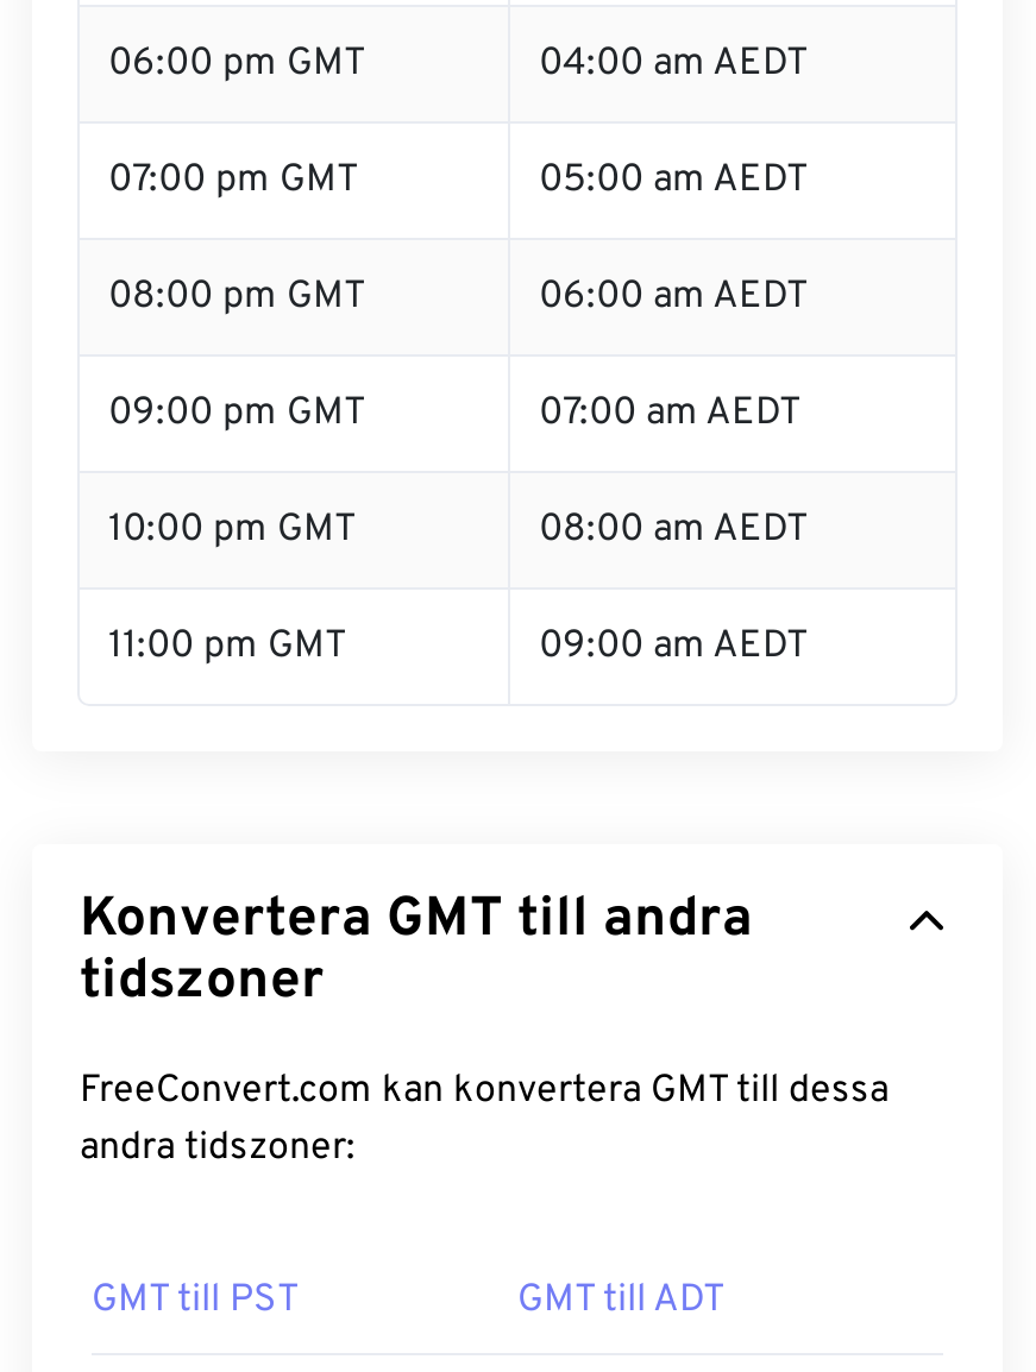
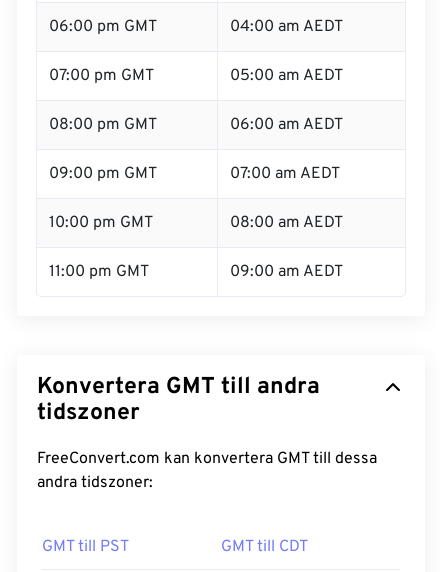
[517,1277,724,1324] GMT till ADT -> [221,537,308,557] GMT till CDT

